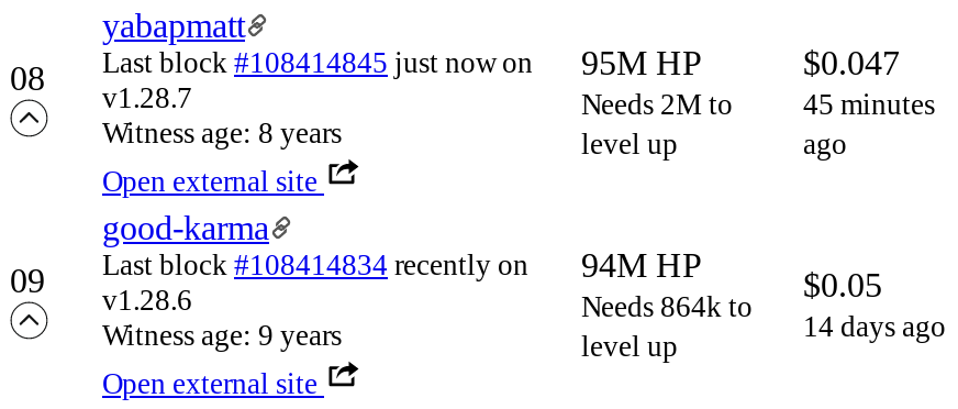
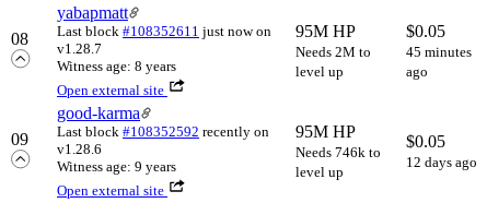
[102,47,533,80] Last block #108414845 just now on -> [57,23,271,40] Last block #108352611 just now on
[803,45,900,82] $0.047 -> [406,22,445,41] $0.05
[102,249,528,282] Last block #108414834 recently on -> [57,124,269,140] Last block #108352592 recently on
[581,247,702,284] 94M HP -> [295,123,356,141] 95M HP
[581,291,753,324] Needs 864k to -> [295,144,381,161] Needs 746k to
[803,311,946,344] 14 days ago -> [406,154,477,171] 12 days ago

